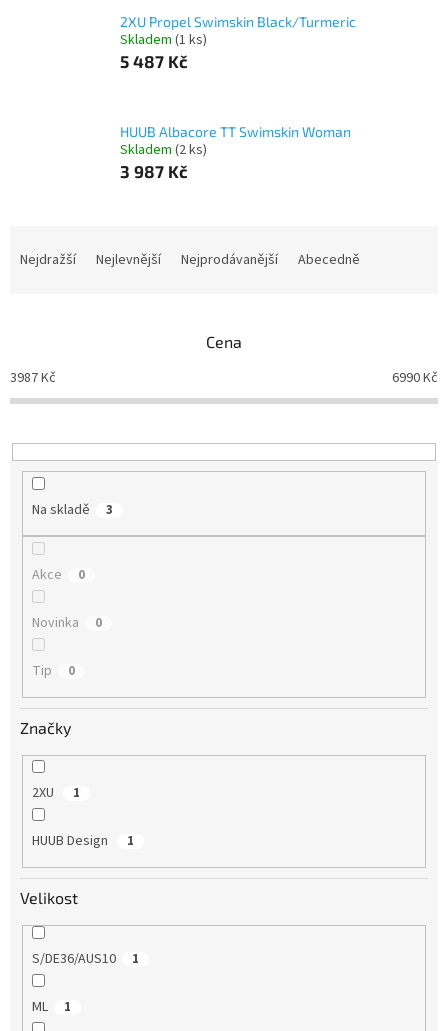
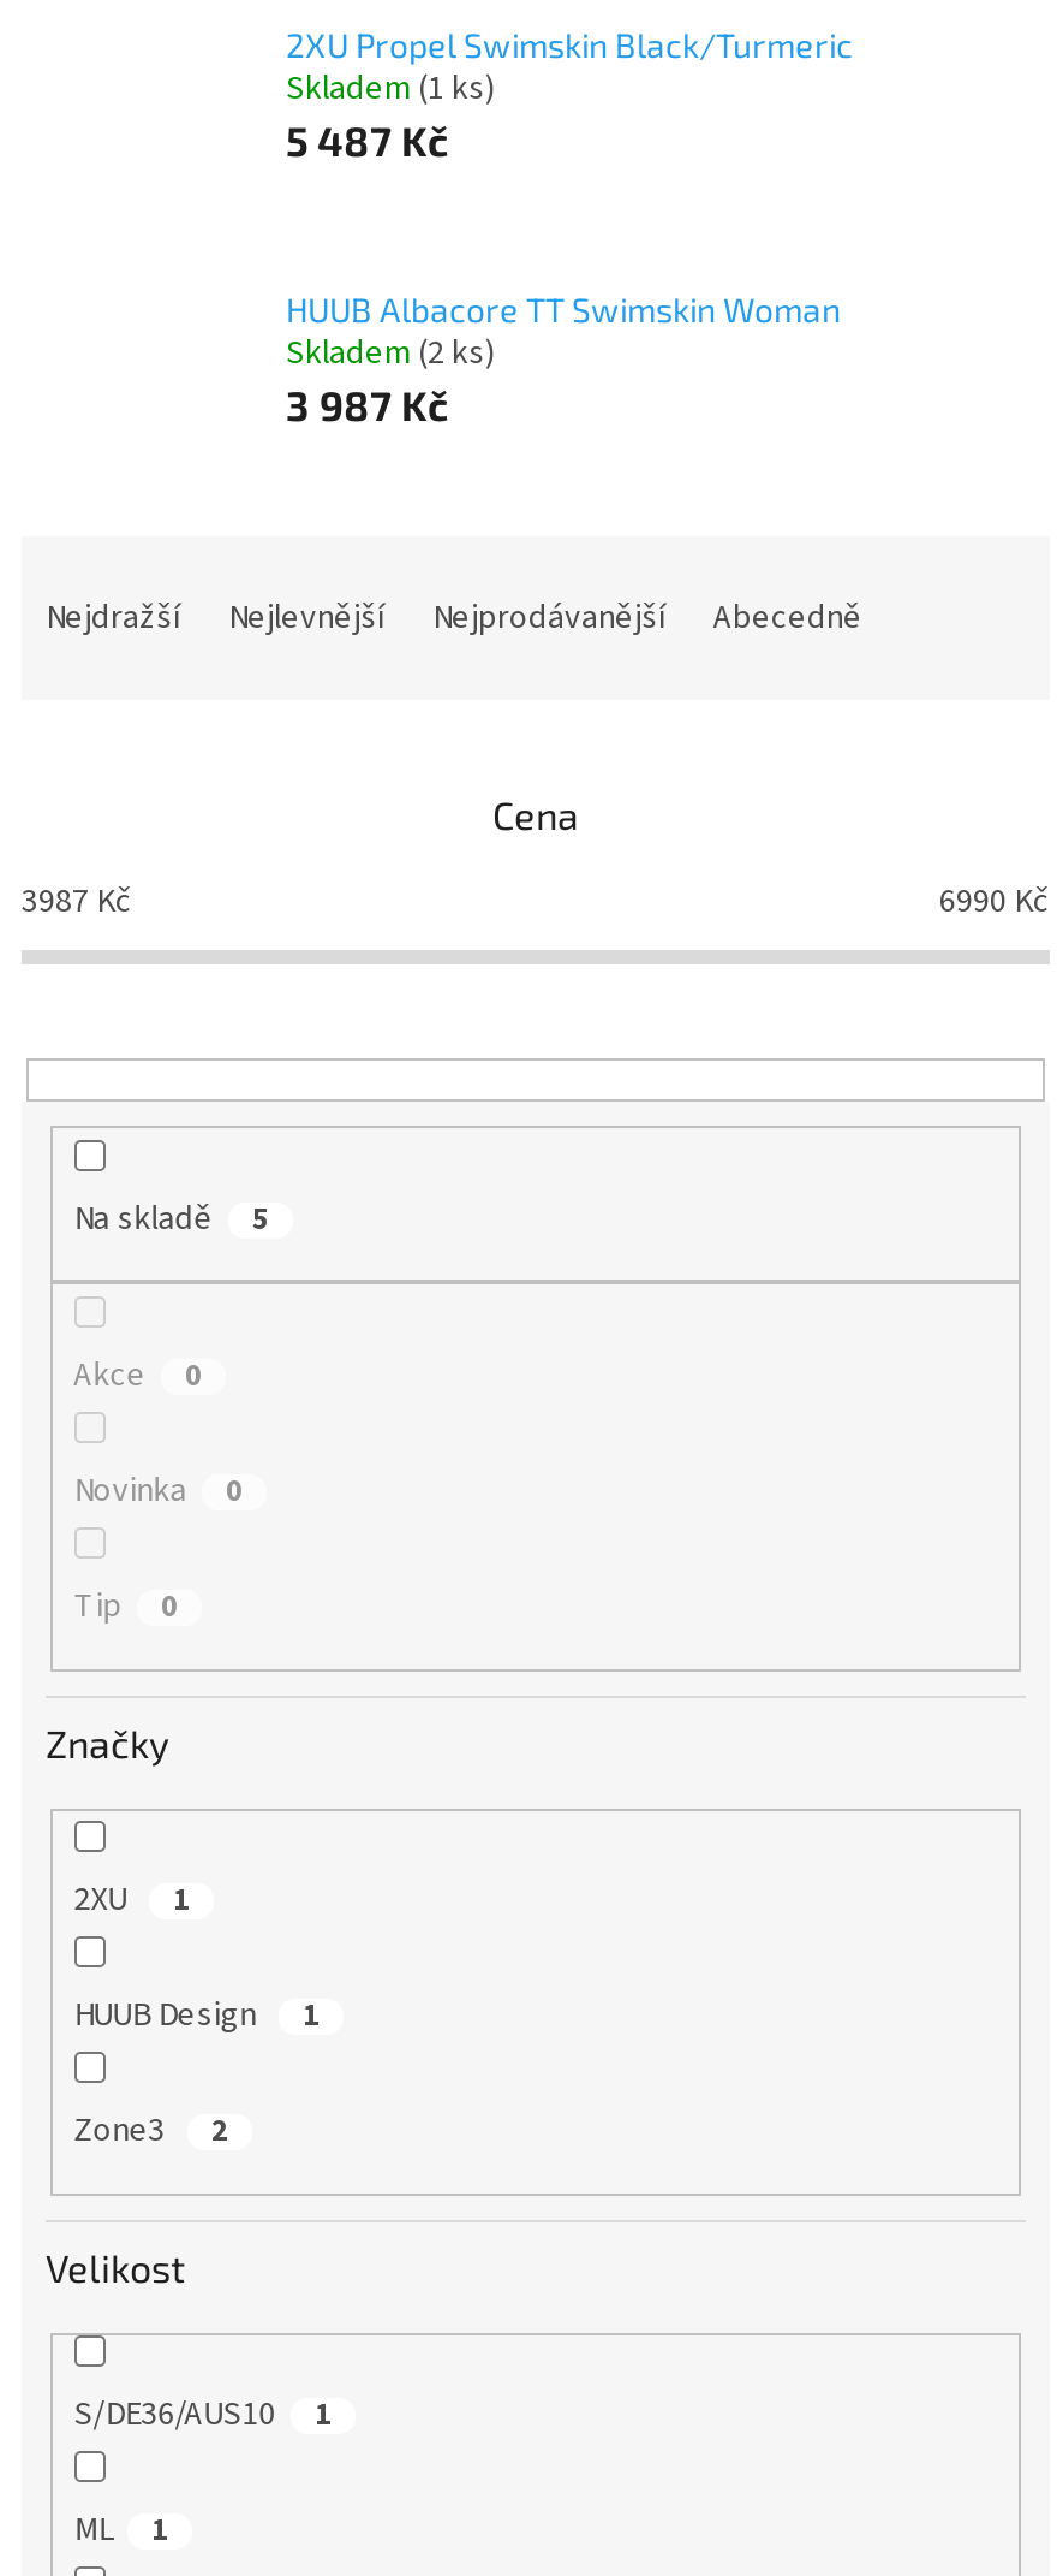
[106,501,113,519] 3 -> [252,1197,269,1240] 5
none -> [74,2108,228,2156] Zone3 | 2

